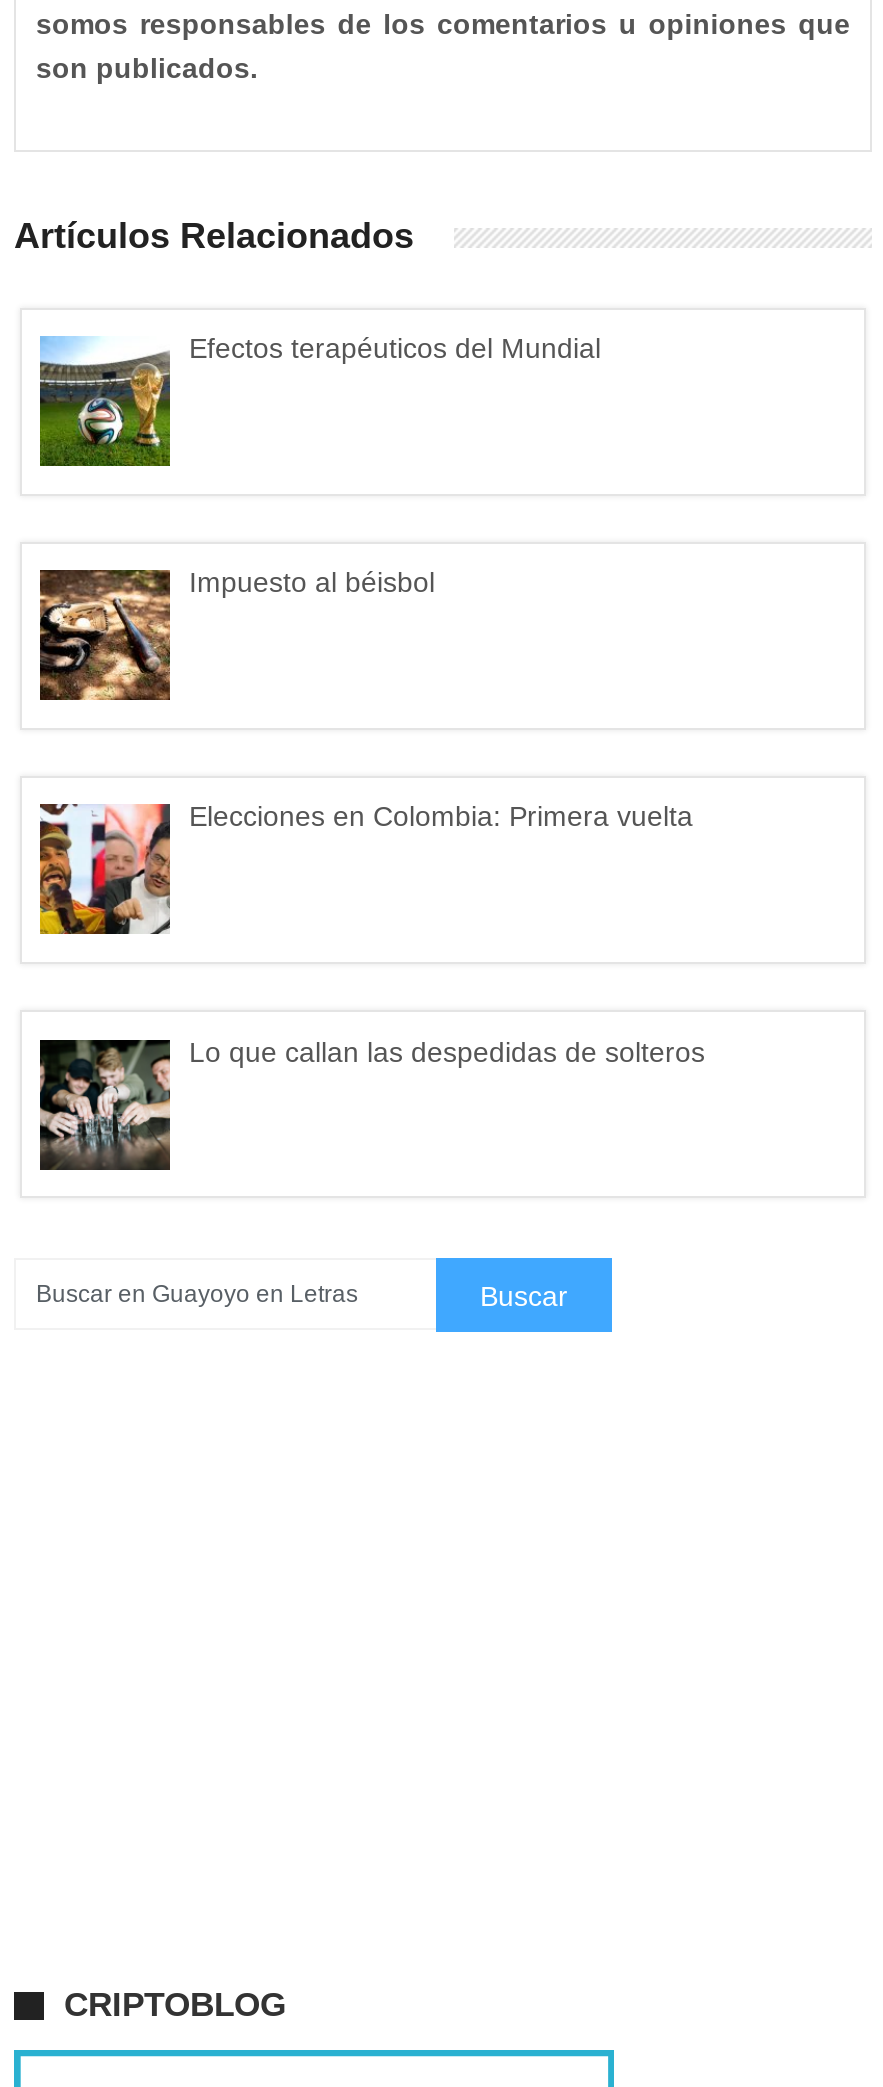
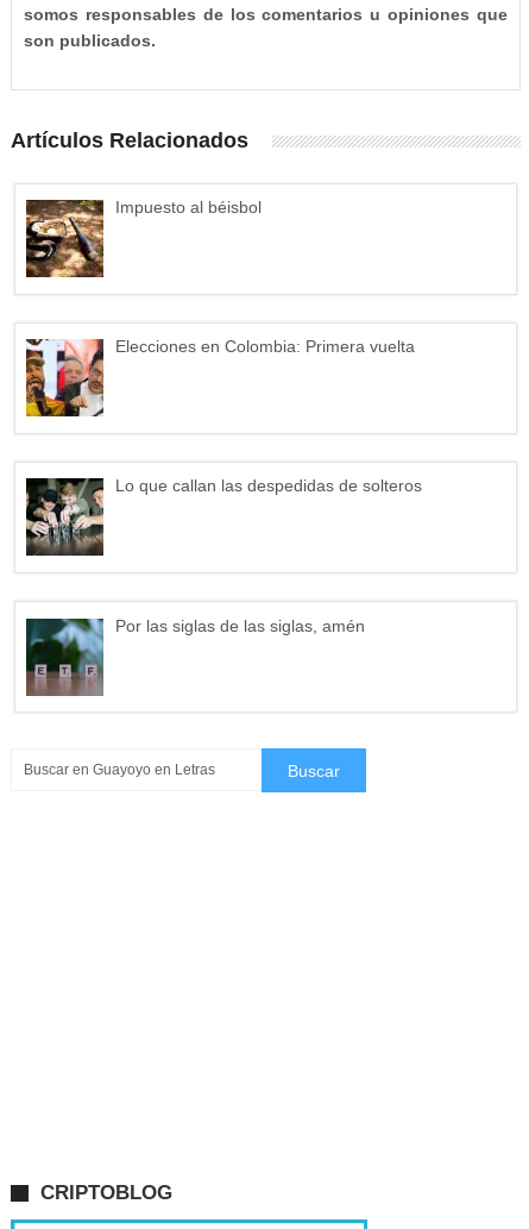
[38,332,601,468] [image] | Efectos terapéuticos del Mundial -> none
moved [36,566,705,1067] -> [24,197,421,495]: [image] | Impuesto al béisbol | Elecciones en Colombia: Primera vuelta | Lo que callan las despedidas de solteros
moved [36,1038,174,1172] -> [24,478,106,558]: [image]
none -> [25,616,364,697] [image] | Por las siglas de las siglas, amén

